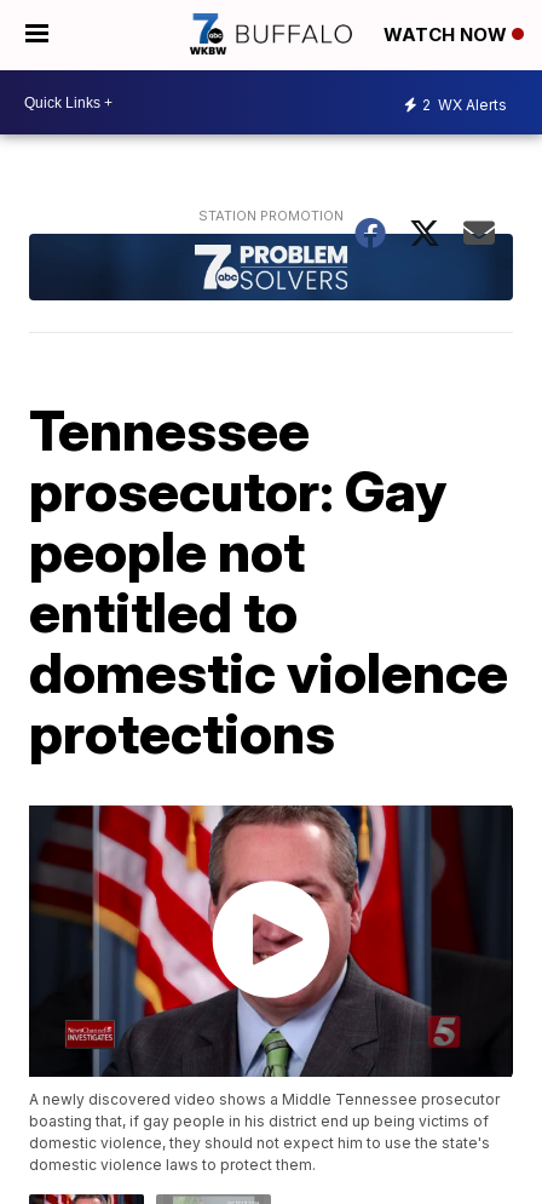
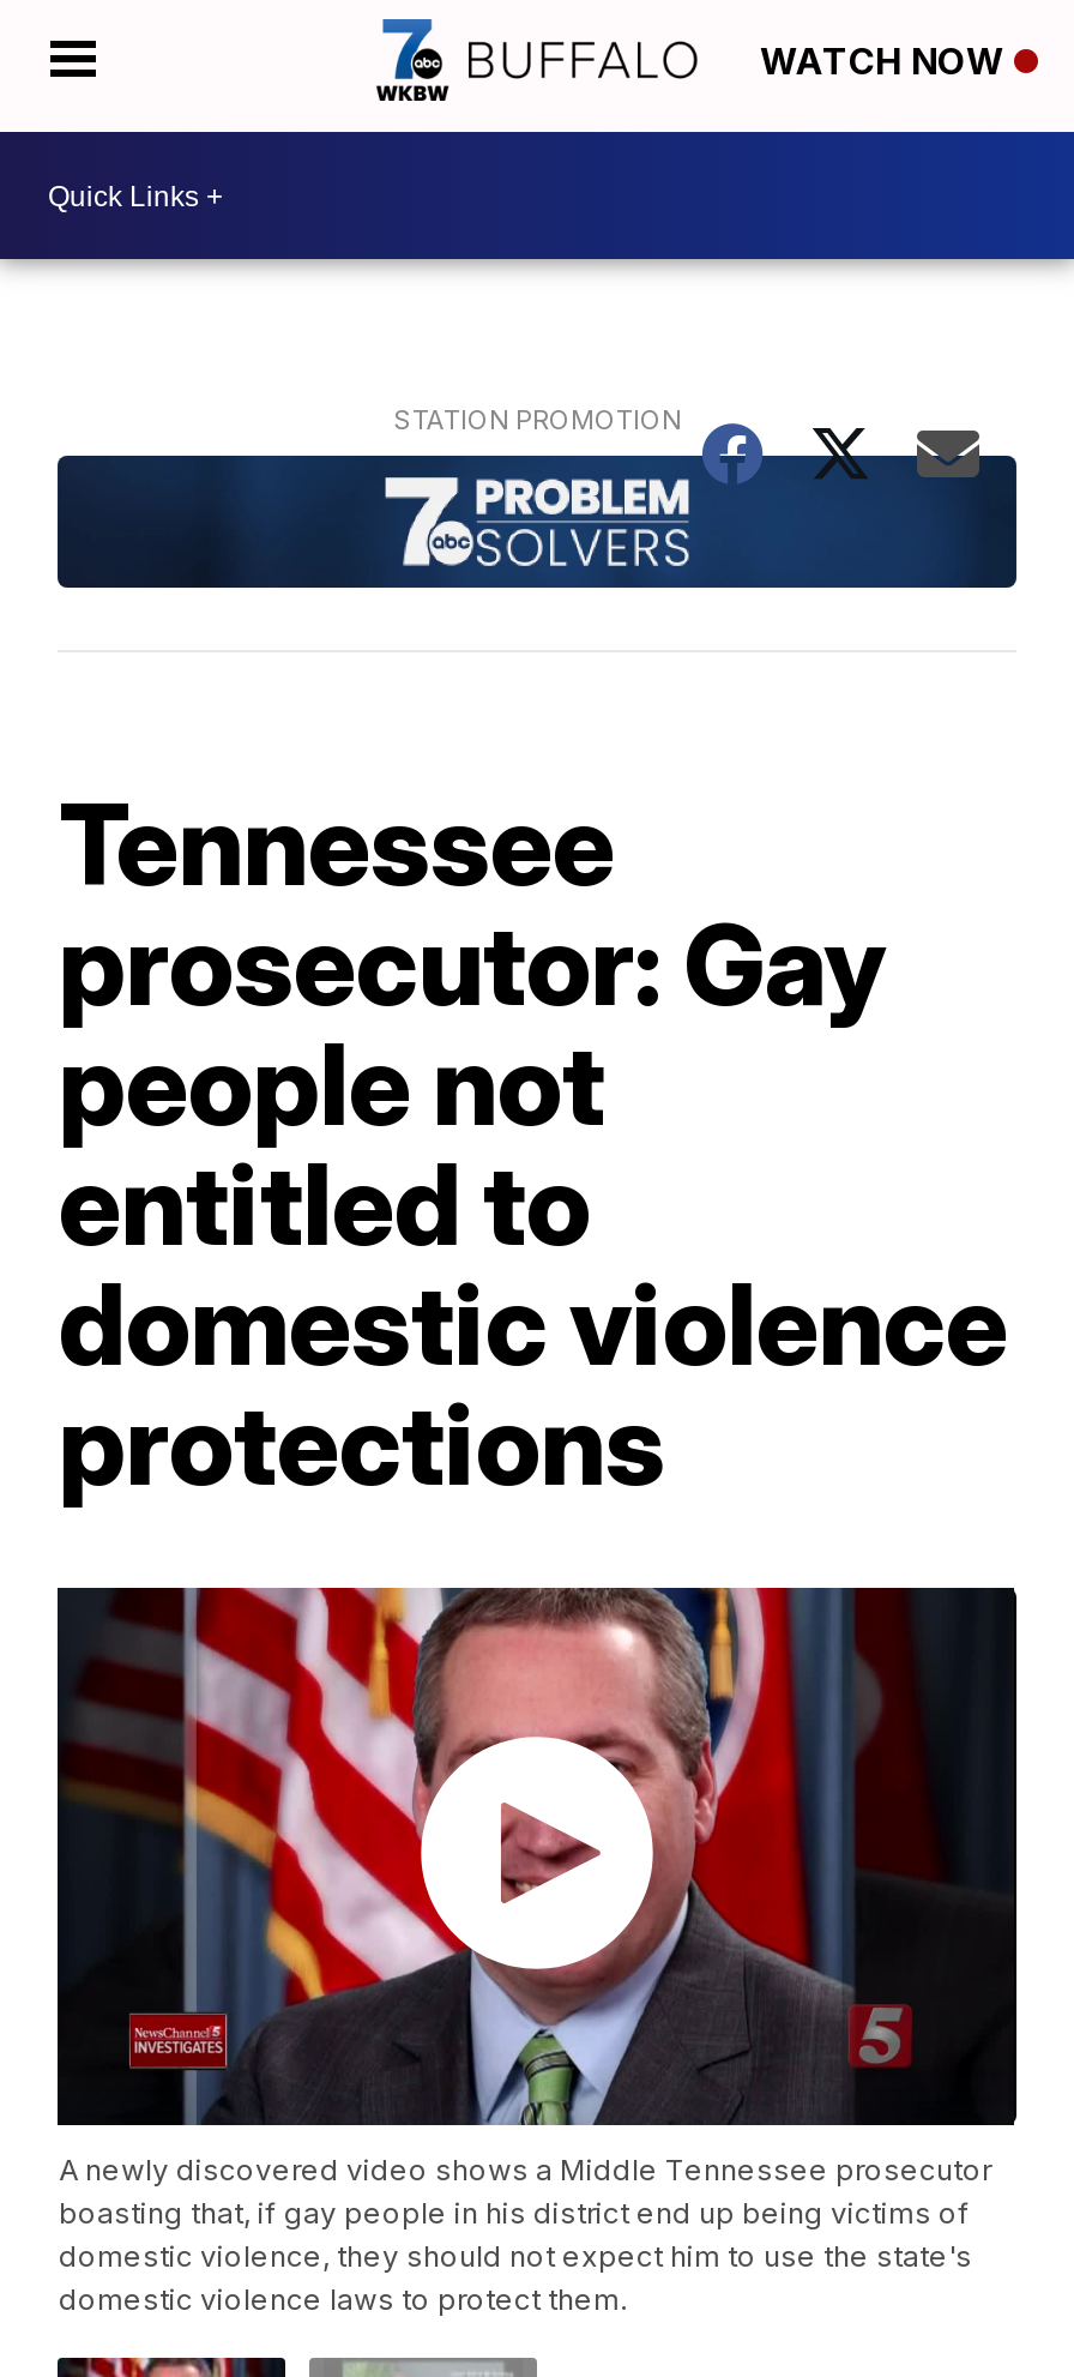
[422,95,507,113] 2 WX Alerts -> none

